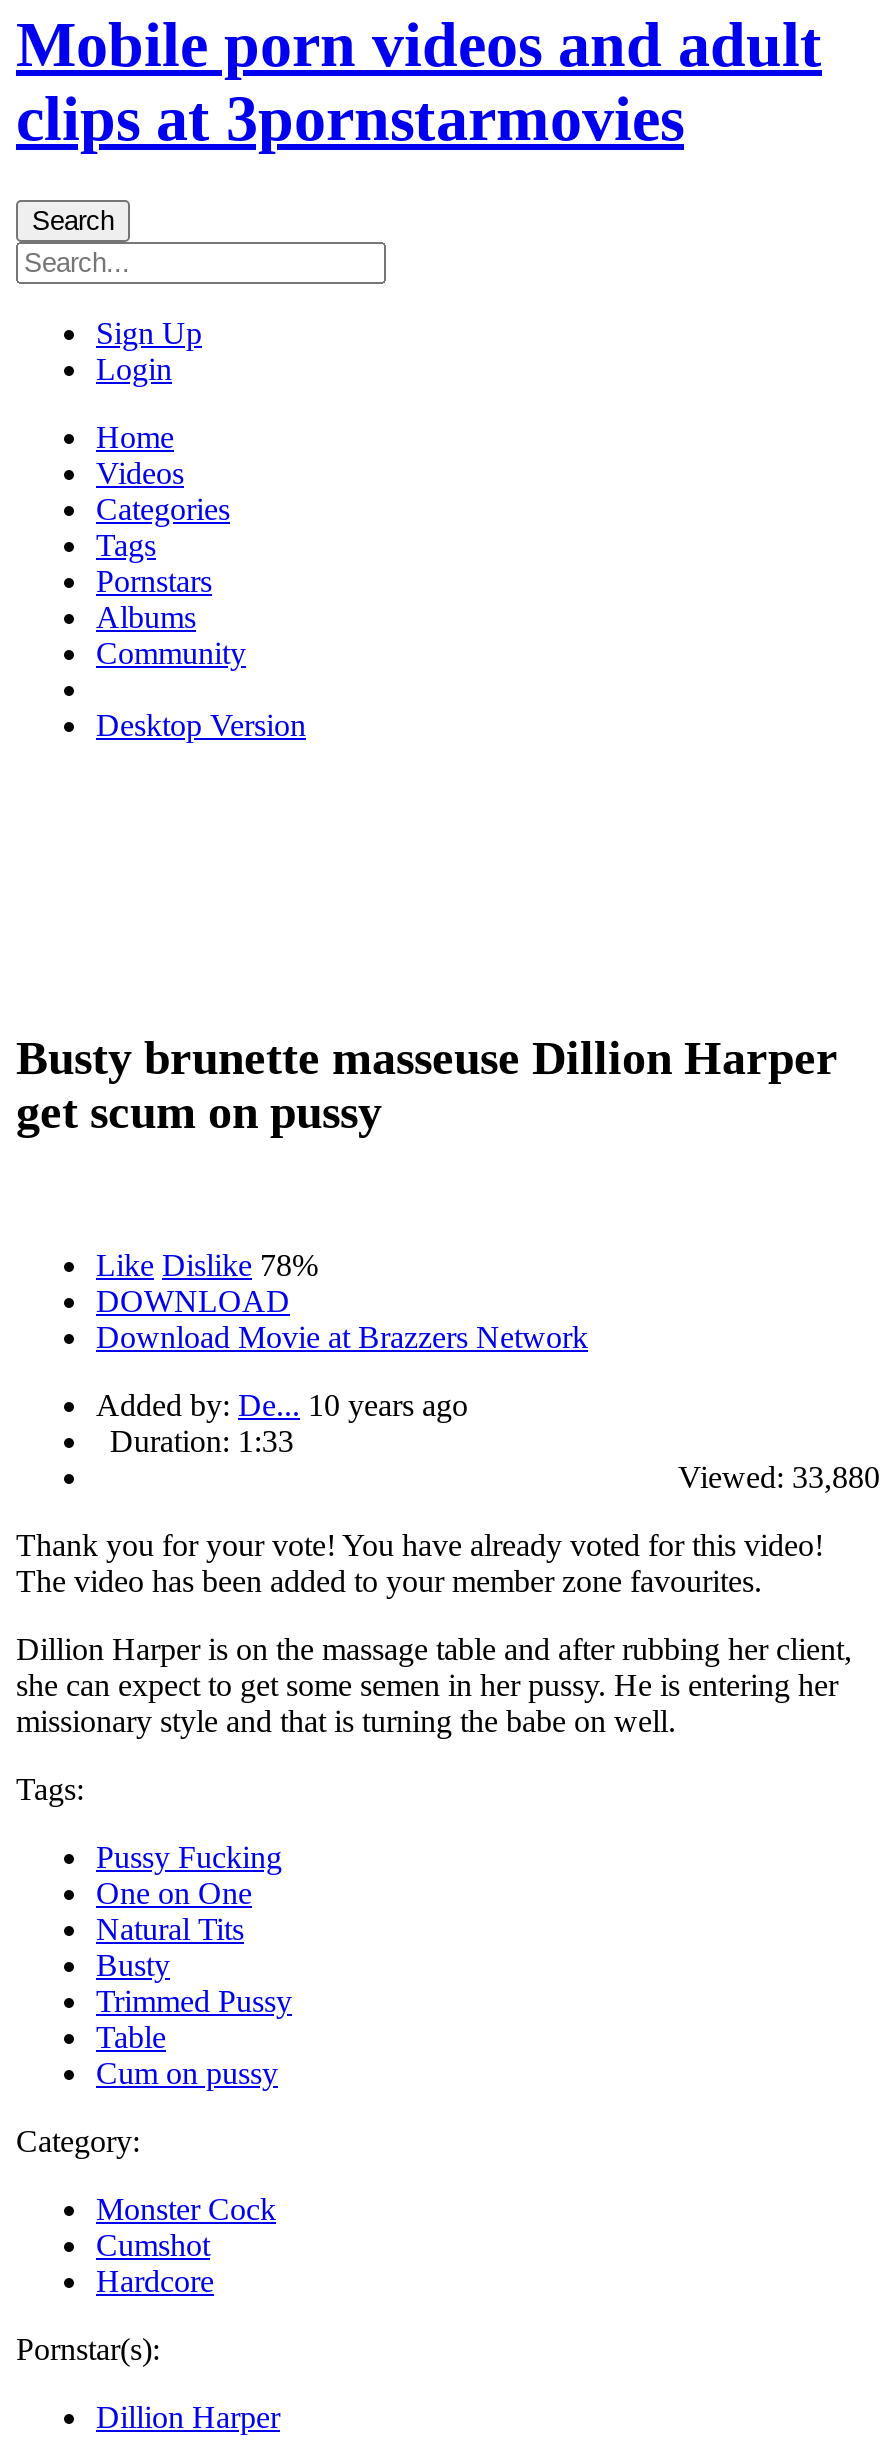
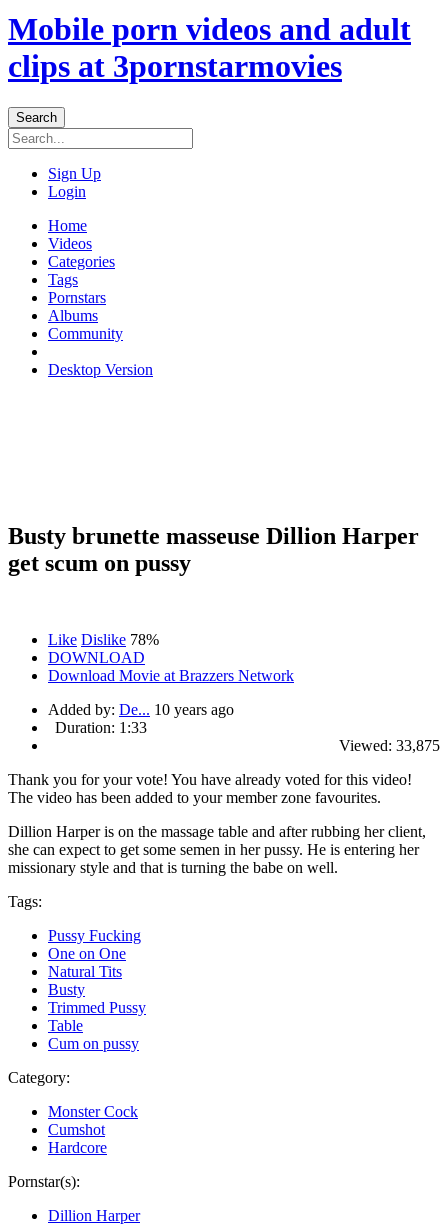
[678,1459,880,1493] Viewed: 33,880 -> [339,737,440,754] Viewed: 33,875

